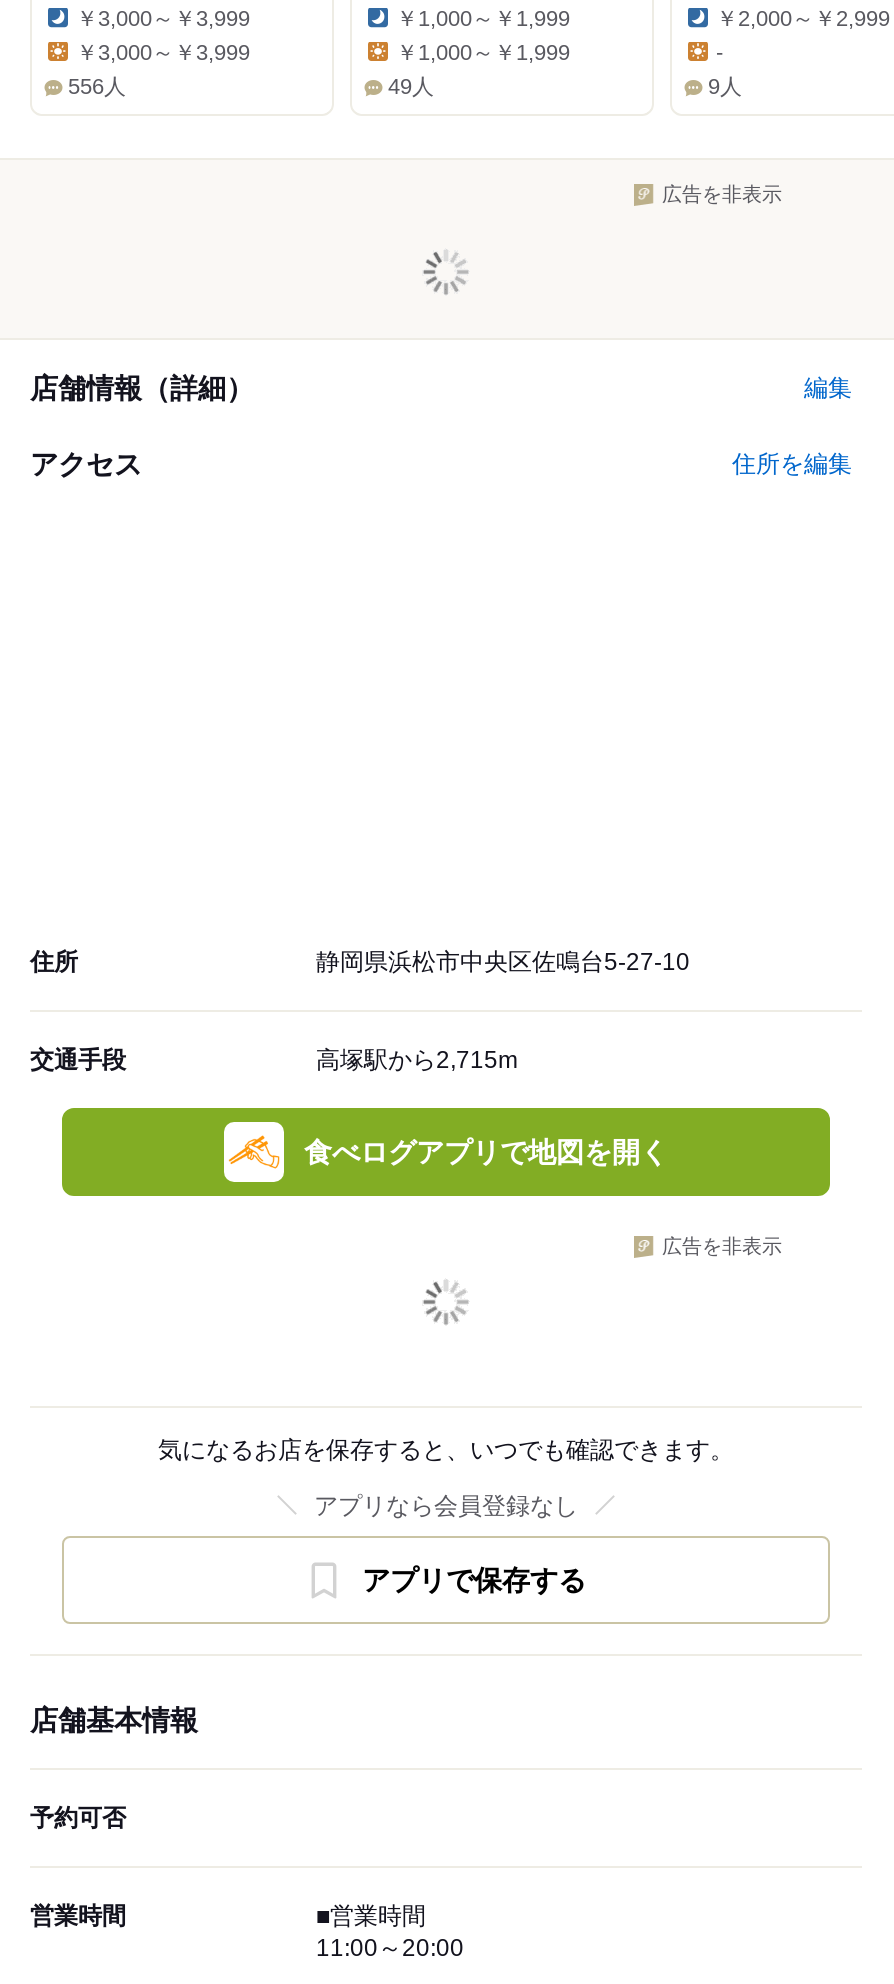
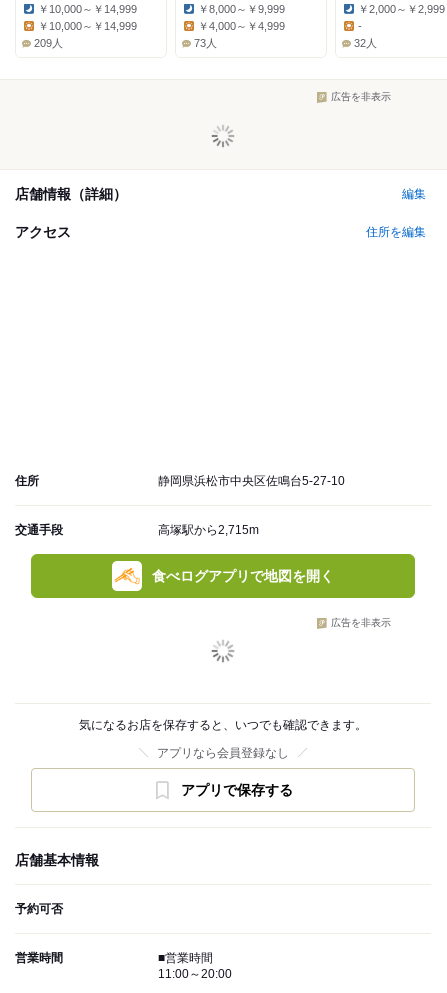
[76,7,250,31] ￥3,000～￥3,999 -> [38,3,137,15] ￥10,000～￥14,999
[396,7,570,31] ￥1,000～￥1,999 -> [198,3,285,15] ￥8,000～￥9,999
[68,41,250,99] ￥3,000～￥3,999 | 556人 -> [34,20,137,49] ￥10,000～￥14,999 | 209人
[388,41,570,99] ￥1,000～￥1,999 | 49人 -> [194,20,285,49] ￥4,000～￥4,999 | 73人
[708,75,742,99] 9人 -> [354,37,377,49] 32人

